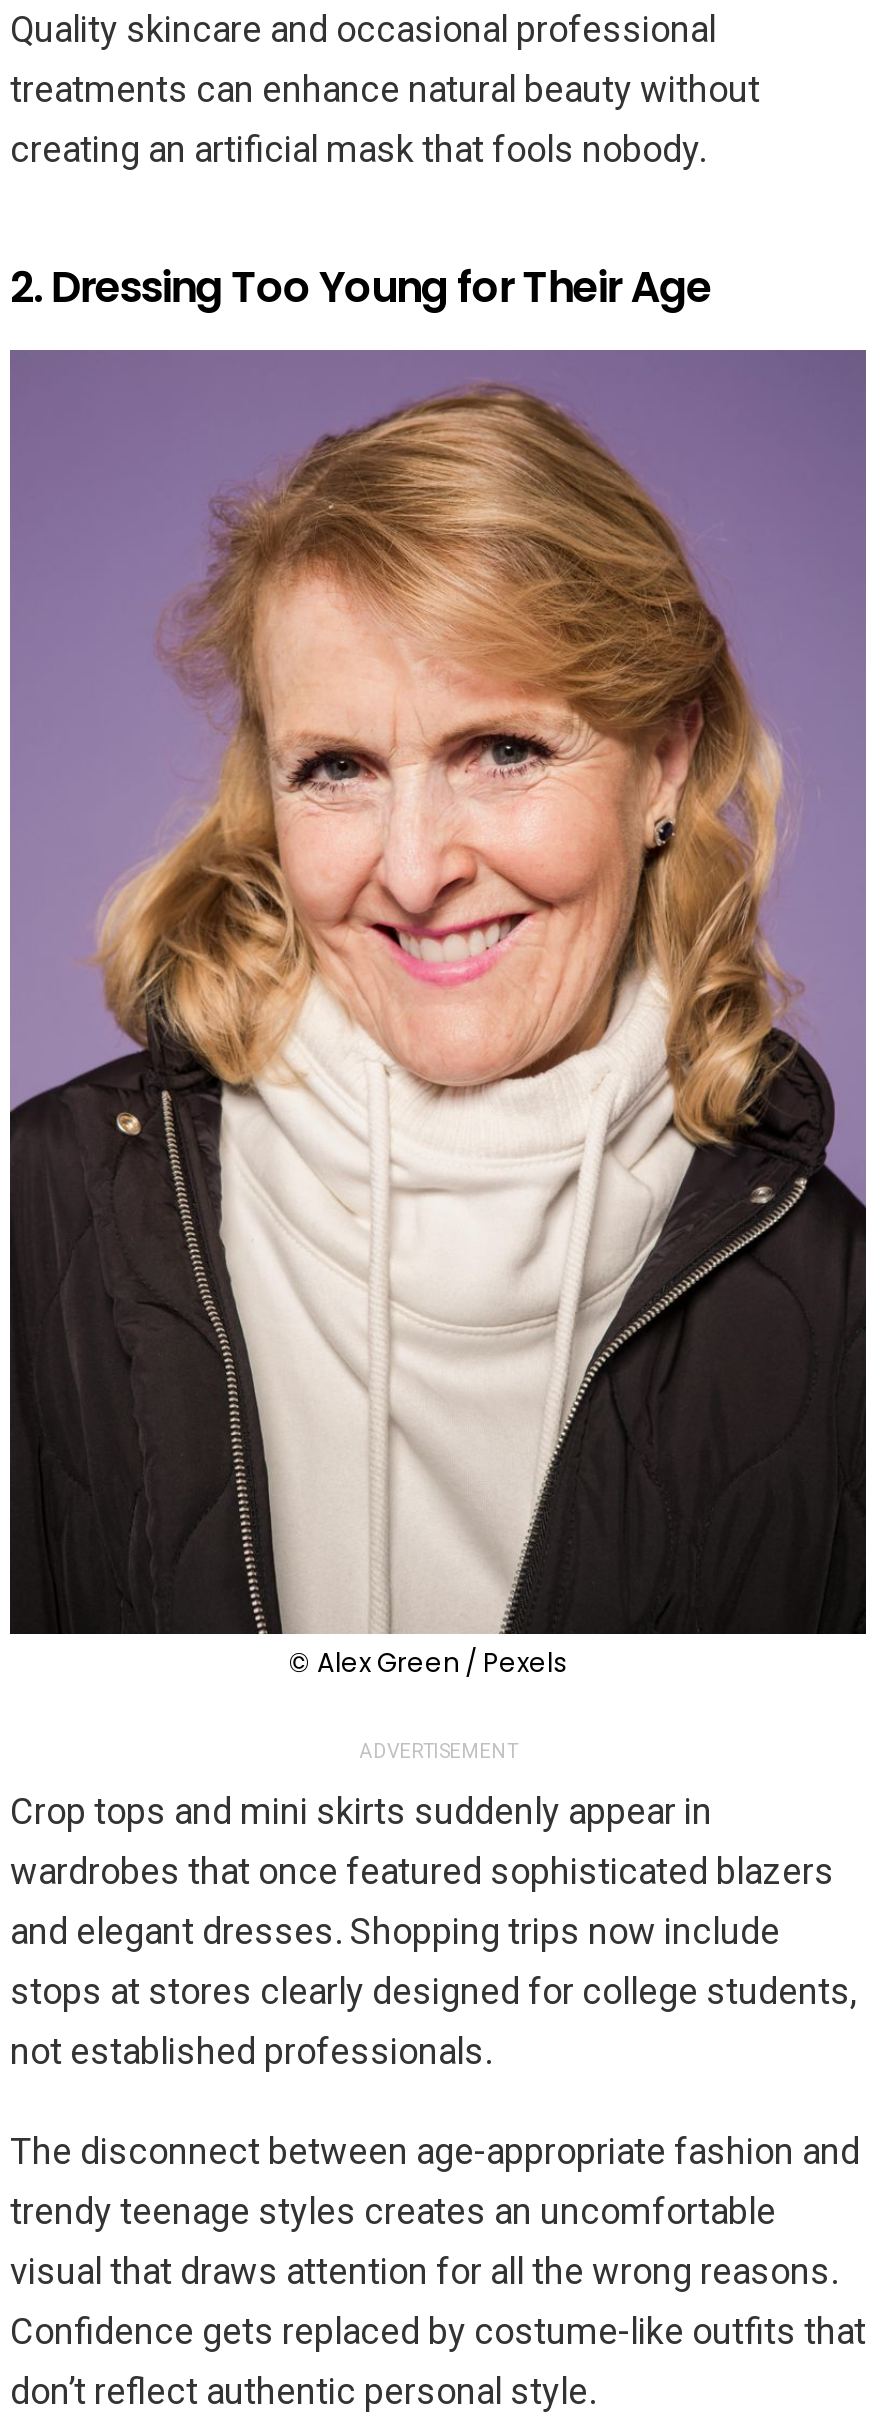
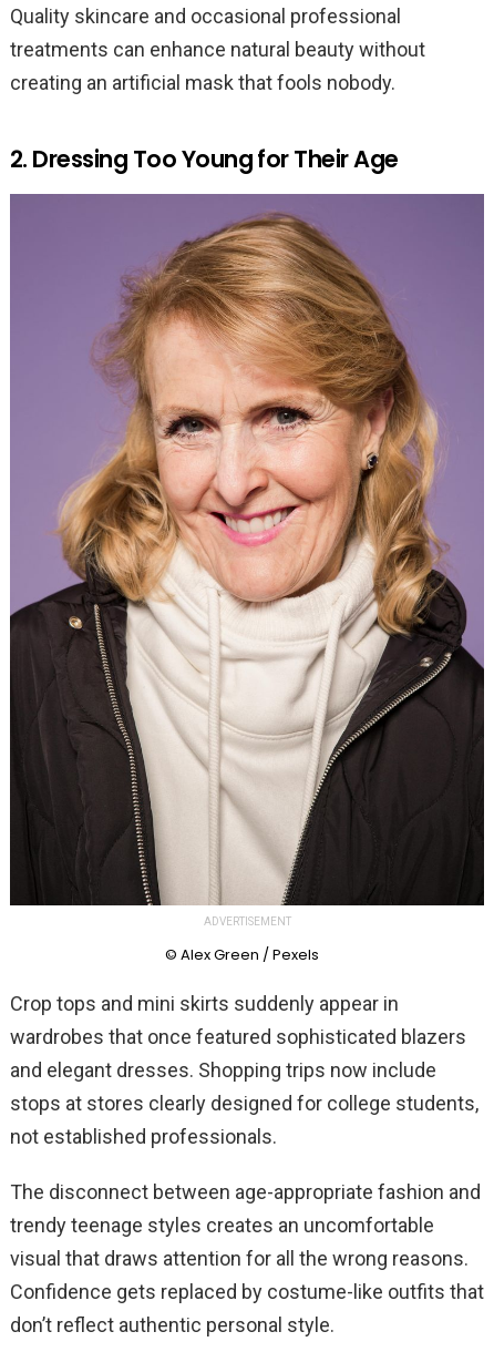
moved [289,1643,567,1681] -> [164,944,318,965]: © Alex Green / Pexels
moved [359,1739,517,1761] -> [203,915,291,928]: ADVERTISEMENT

